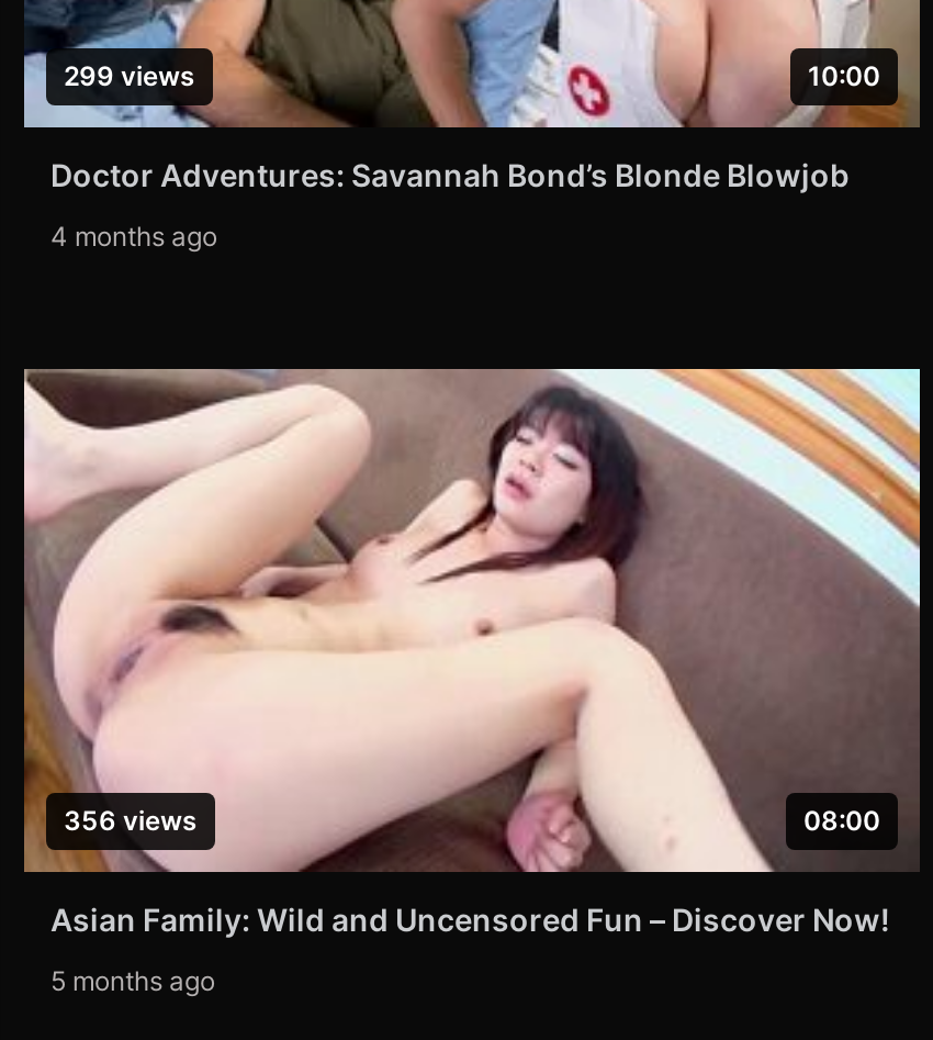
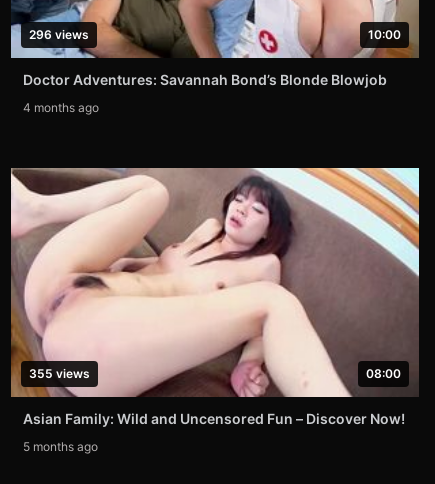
[64,58,195,91] 299 views -> [29,26,89,41] 296 views
[64,804,198,837] 356 views -> [29,366,90,381] 355 views

